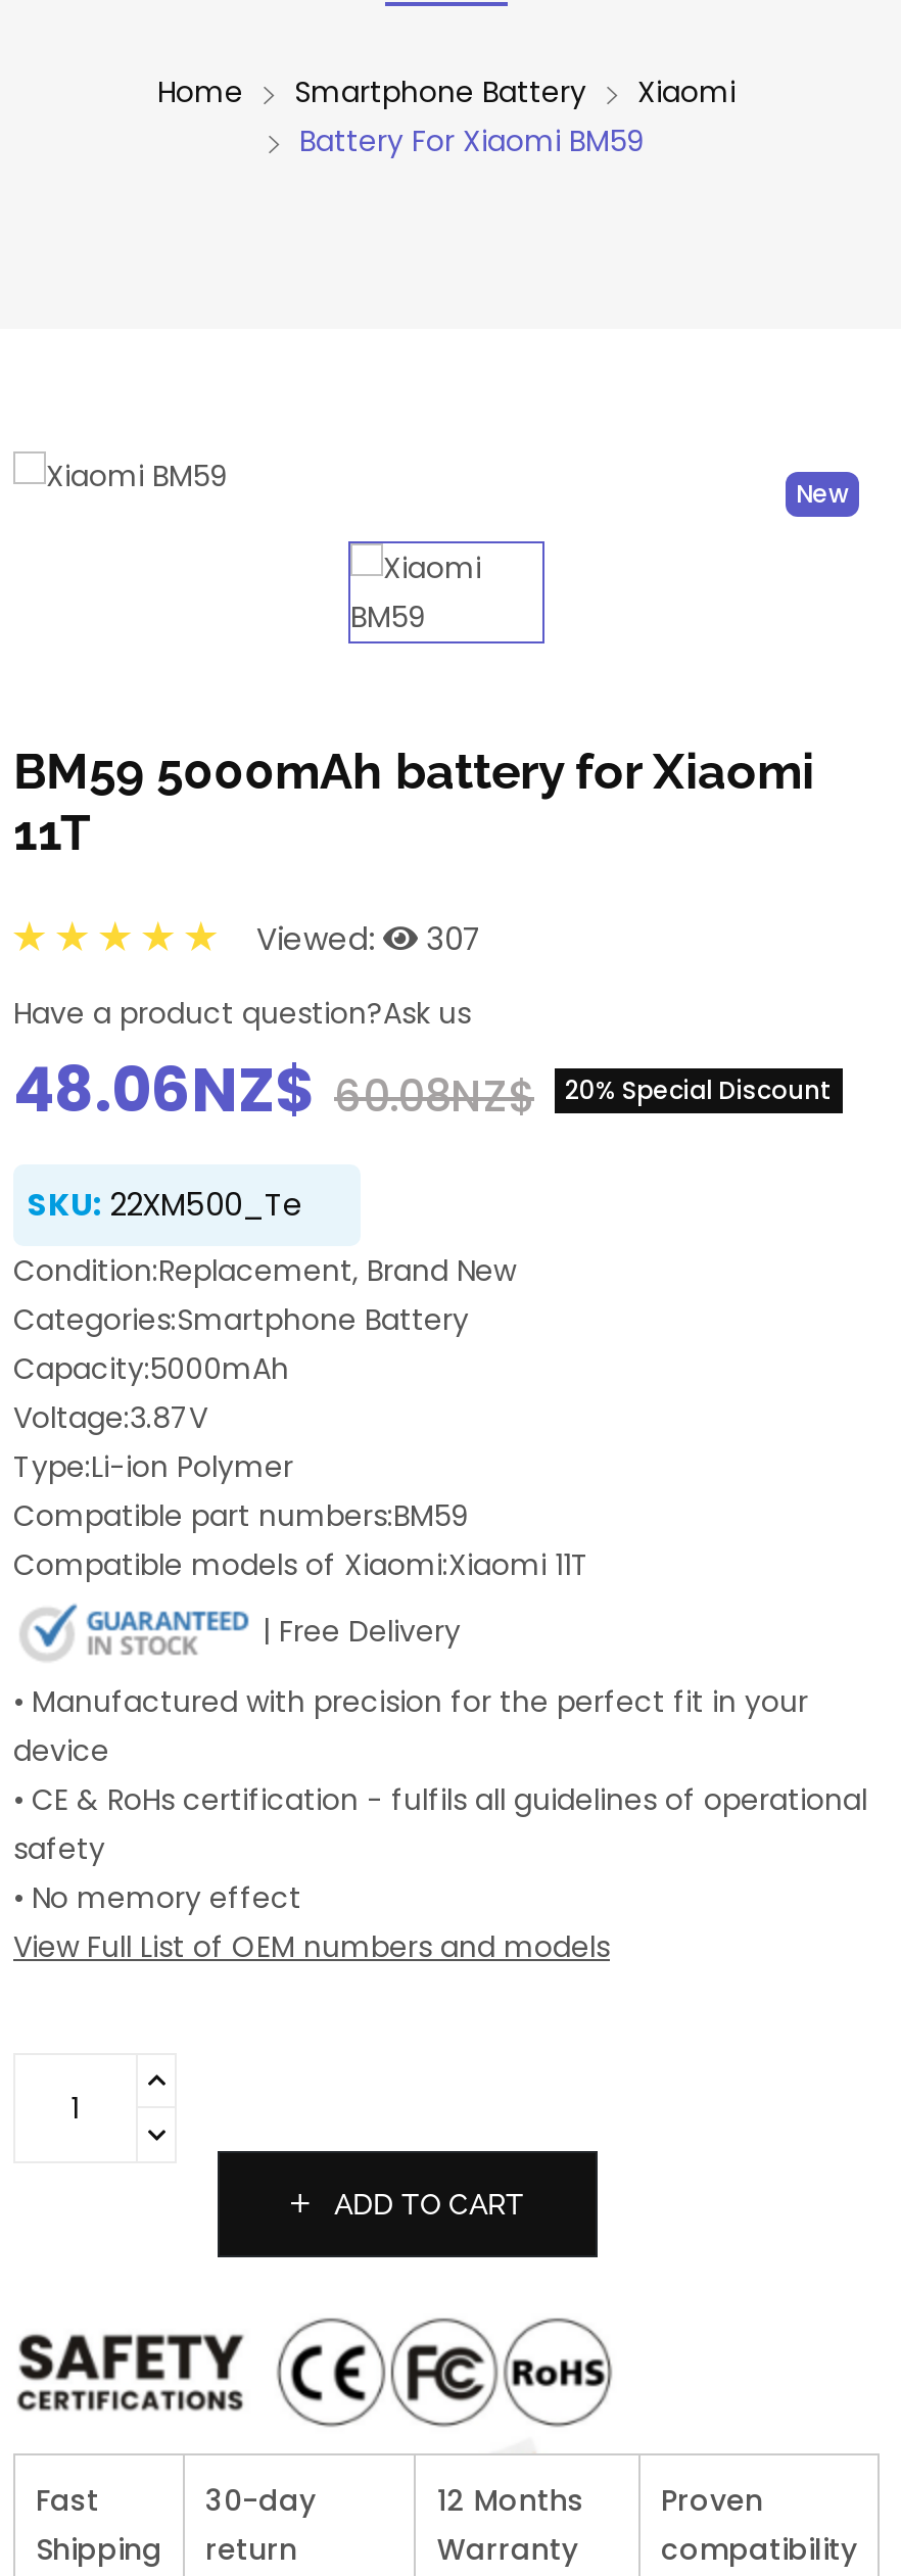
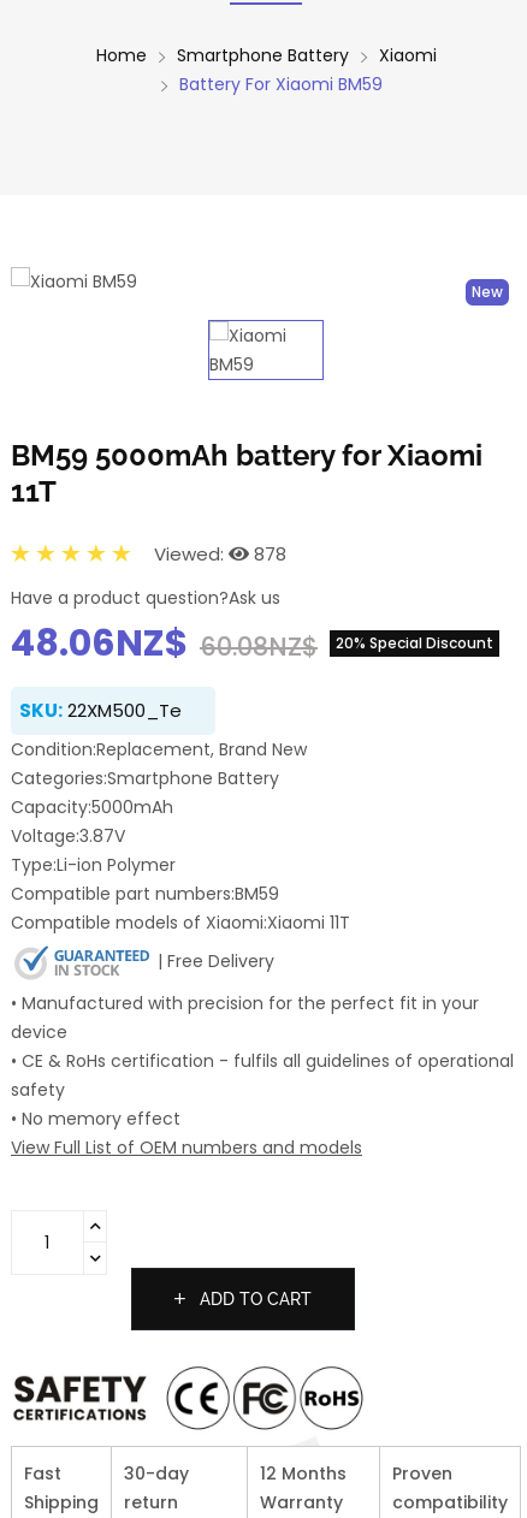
[256,917,481,960] Viewed: 307 -> [154,541,286,567] Viewed: 878

